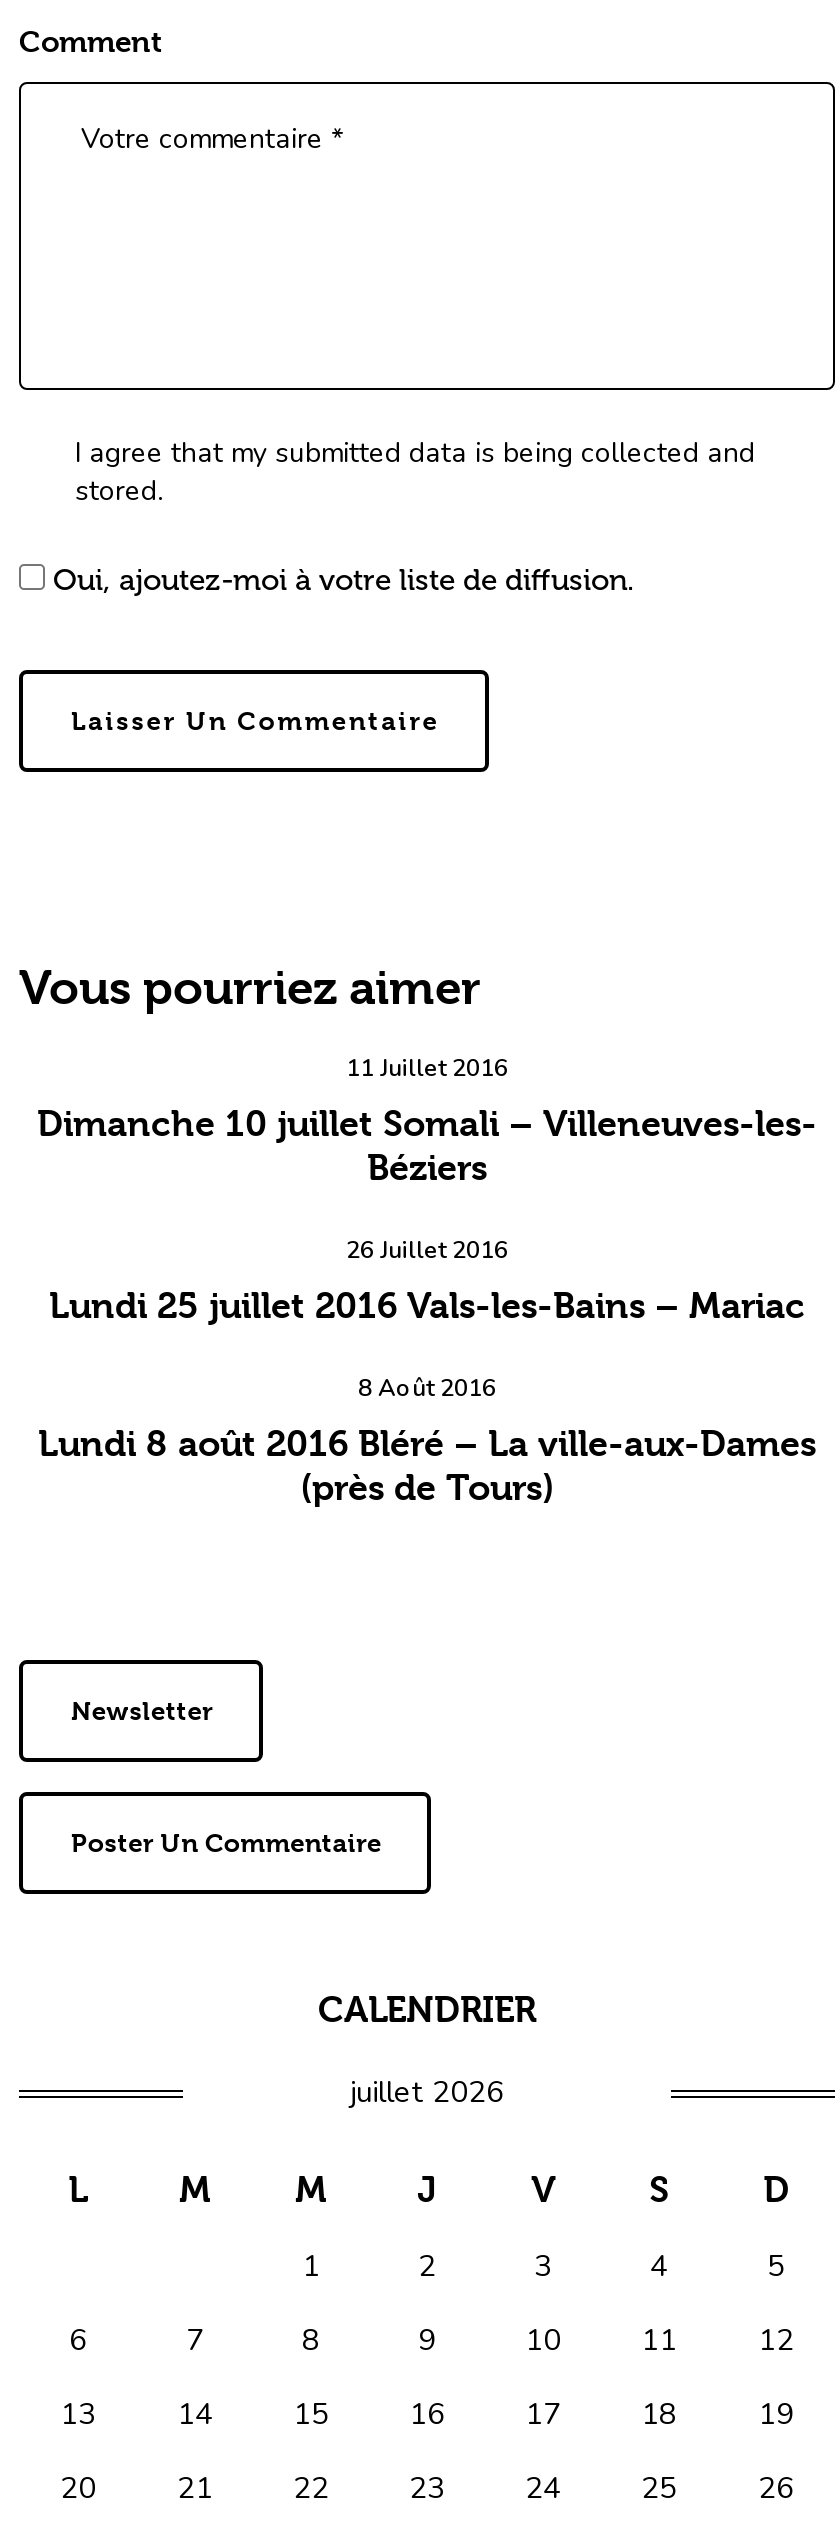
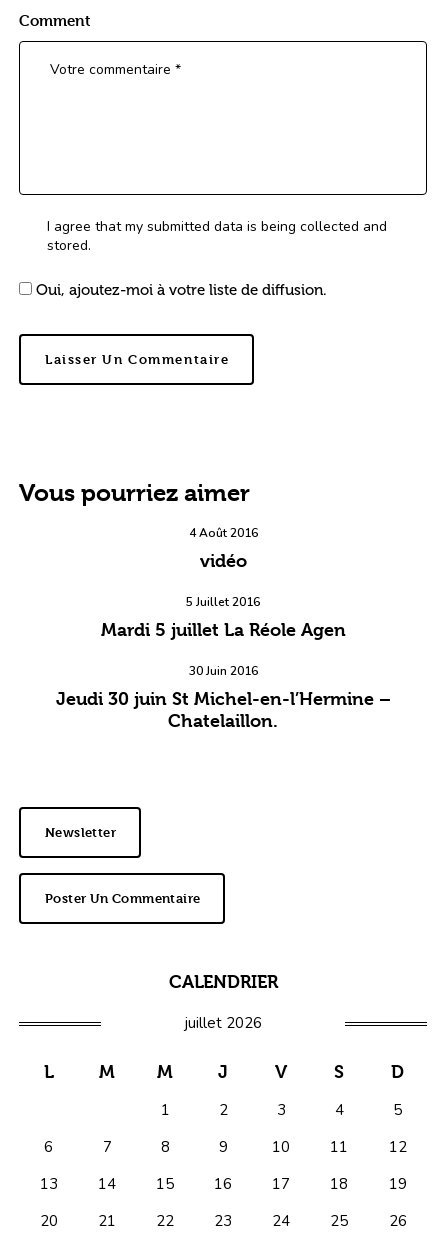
[37,1051,817,1187] 11 Juillet 2016 | Dimanche 10 juillet Somali – Villeneuves-les- | Béziers -> [188,525,257,571] 4 Août 2016 | vidéo
[49,1234,805,1326] 26 Juillet 2016 | Lundi 25 juillet 2016 Vals-les-Bains – Mariac -> [100,594,345,640] 5 Juillet 2016 | Mardi 5 juillet La Réole Agen
[38,1372,816,1508] 8 Août 2016 | Lundi 8 août 2016 Bléré – La ville-aux-Dames | (près de Tours) -> [55,663,390,731] 30 Juin 2016 | Jeudi 30 juin St Michel-en-l’Hermine – | Chatelaillon.

